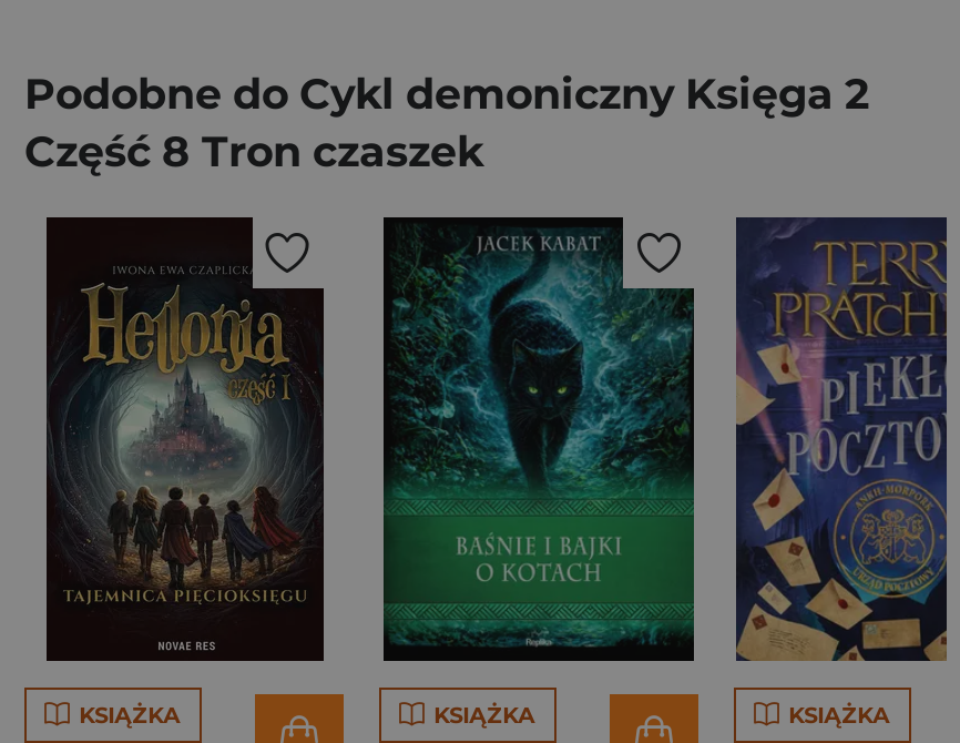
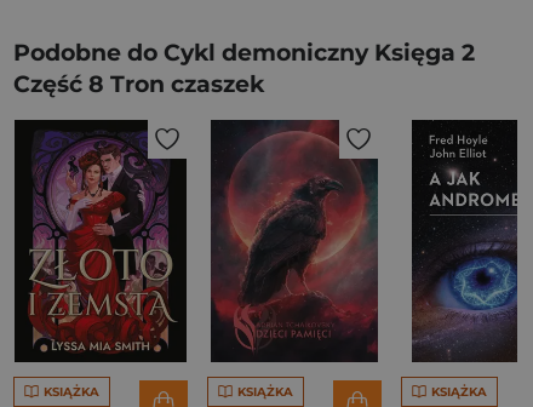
[27,217,341,661] [image] -> [13,119,188,363] [image]
[384,215,696,657] [image] -> [211,119,379,361] [image]
[734,215,949,663] [image] -> [402,119,518,363] [image]

